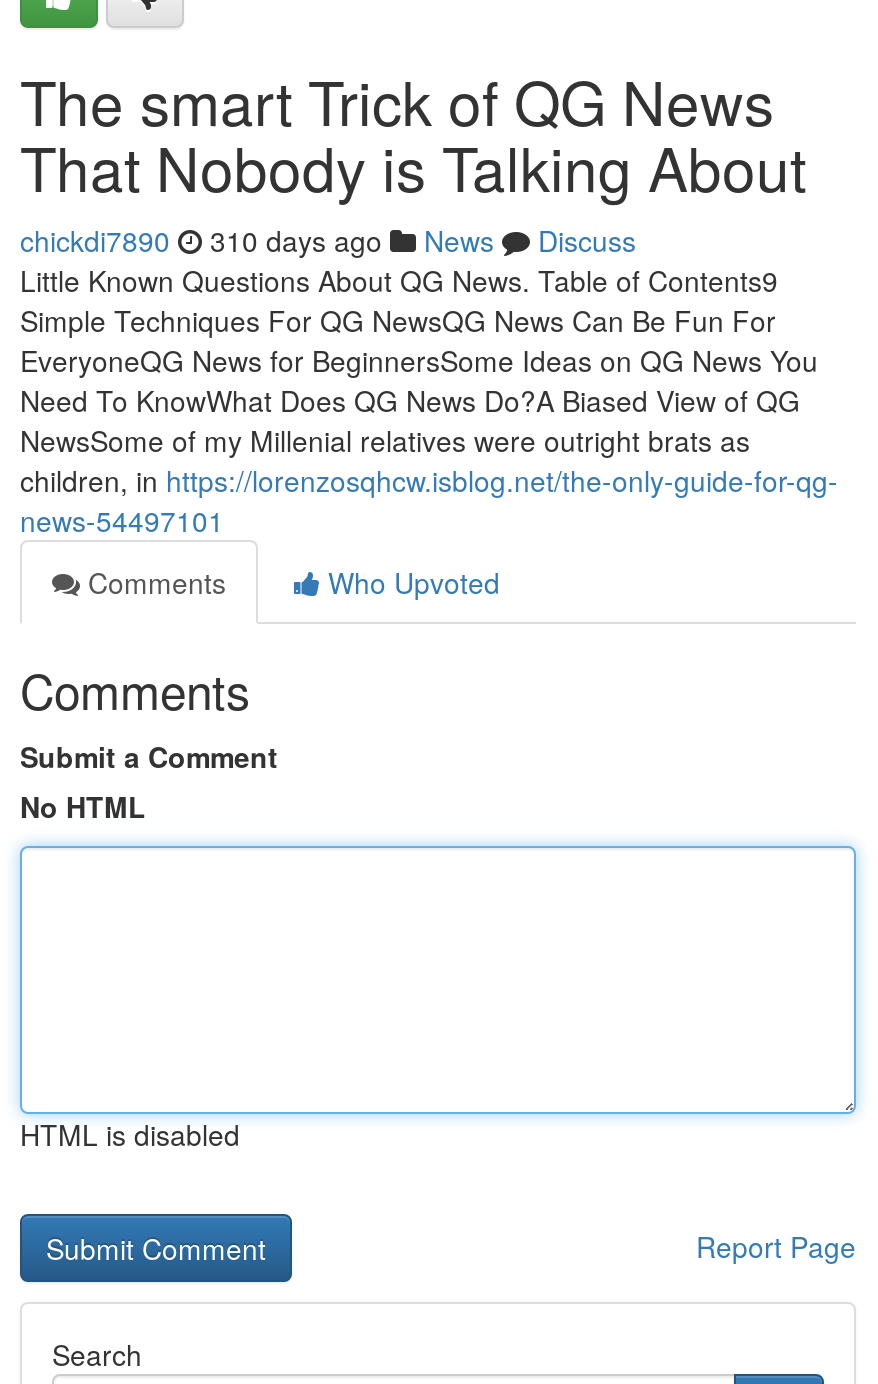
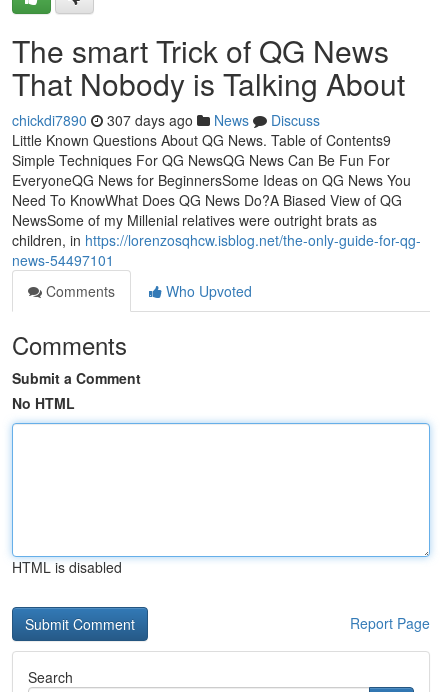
[20,220,636,260] chickdi7890 310 days ago News Discuss -> [12,110,320,130] chickdi7890 307 days ago News Discuss

